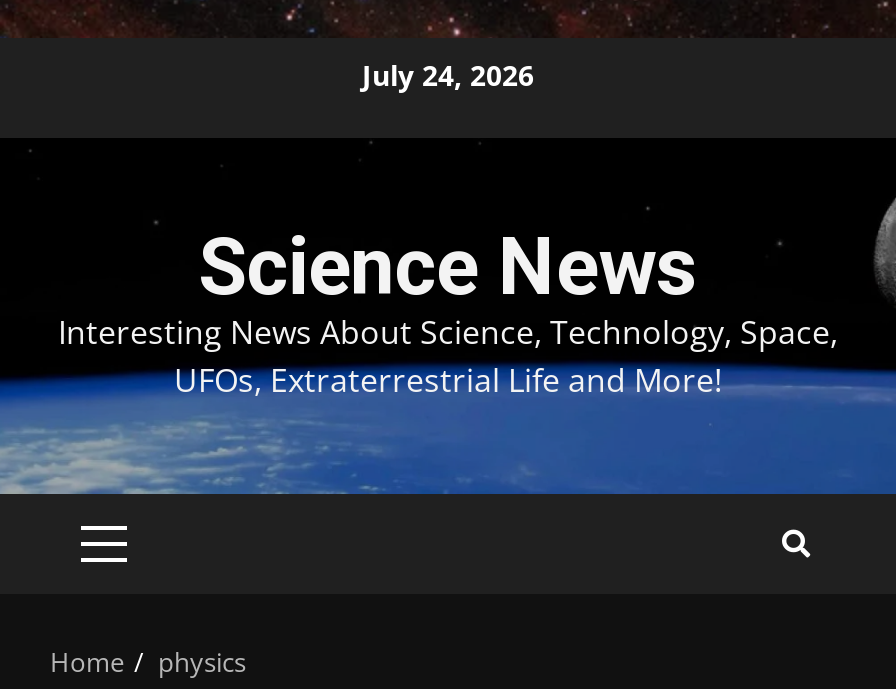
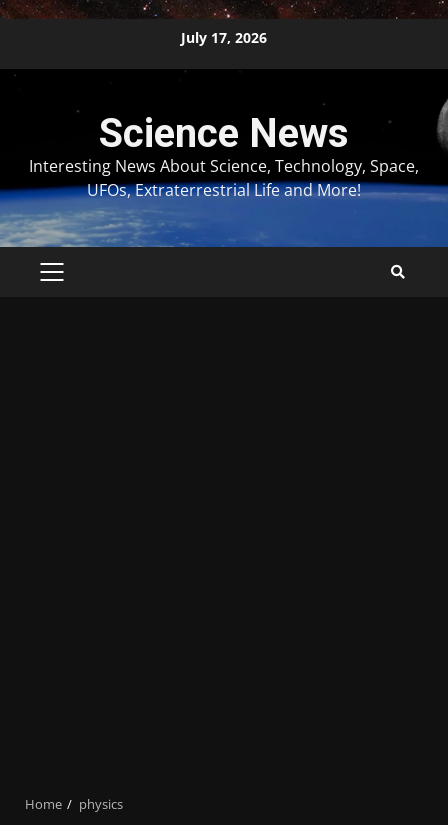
[362,55,534,93] July 24, 2026 -> [181,27,267,46] July 17, 2026

